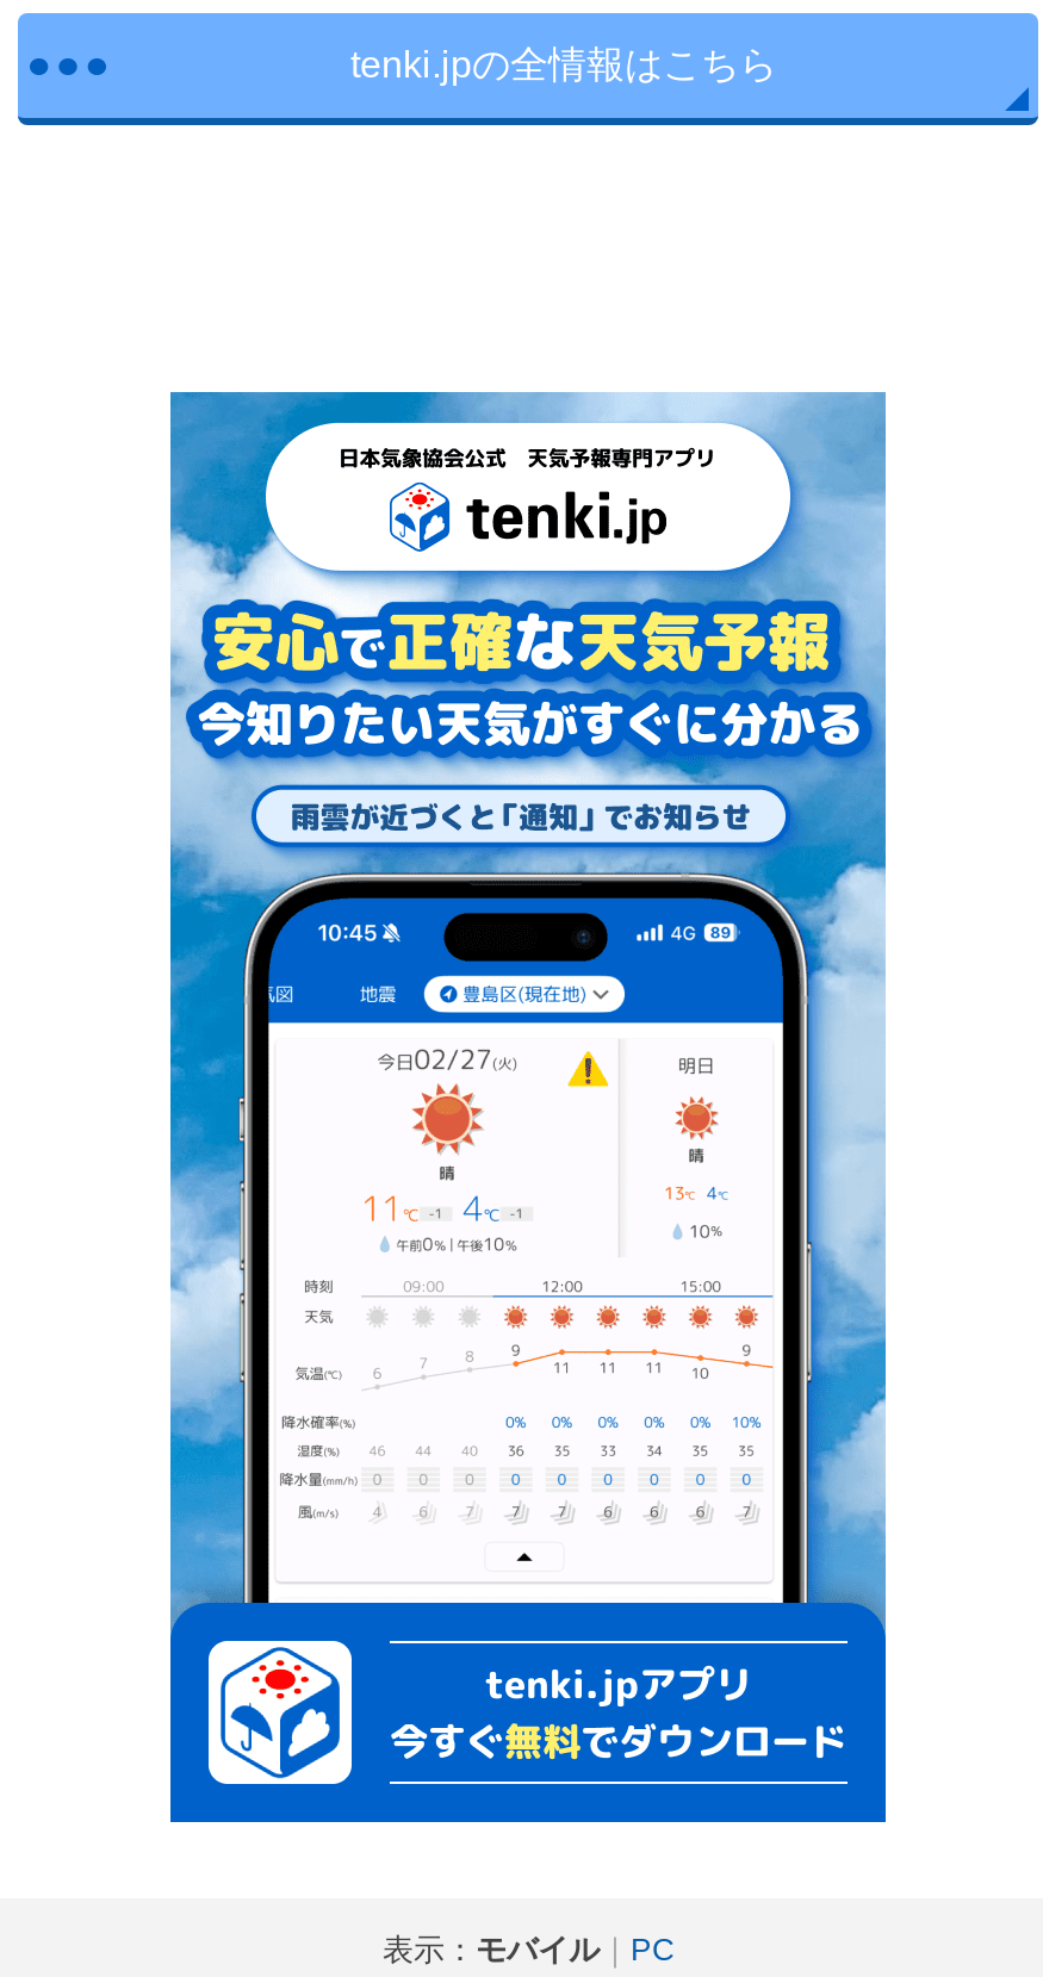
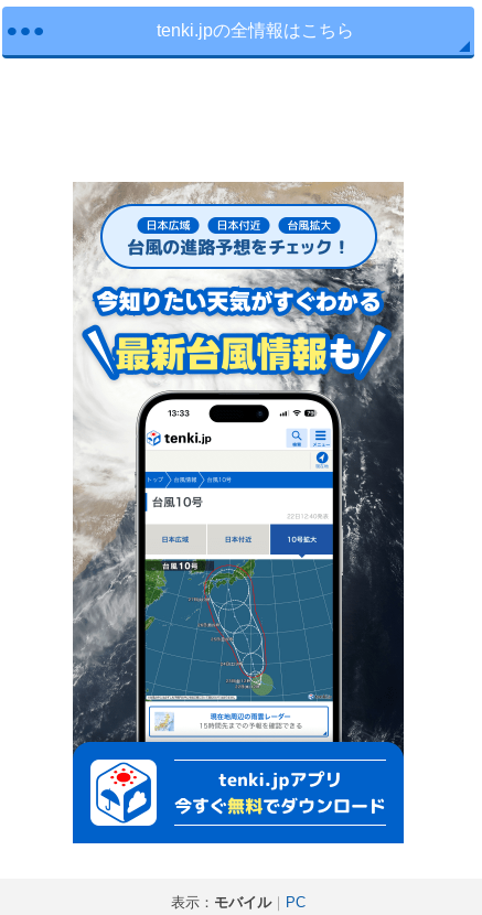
[168,390,888,1629] [image] -> [72,181,405,755] [image]

